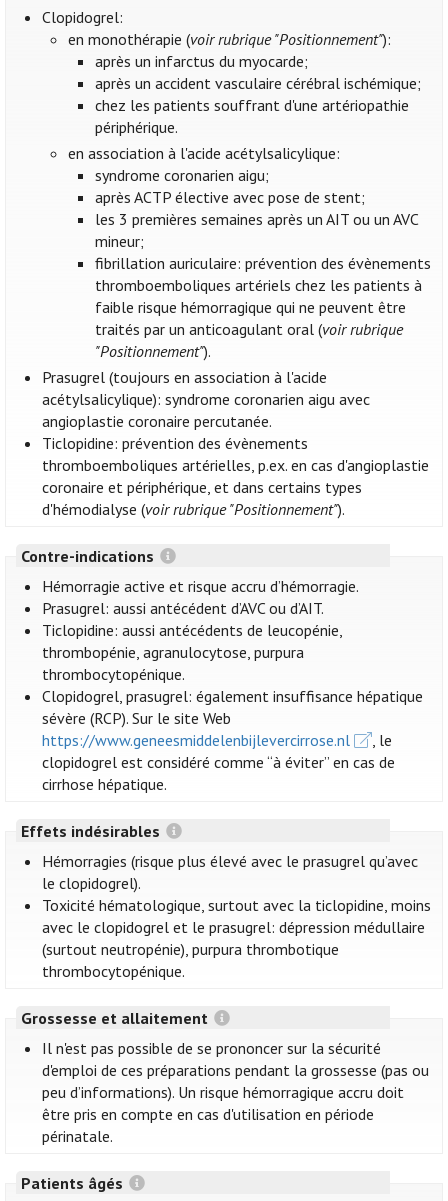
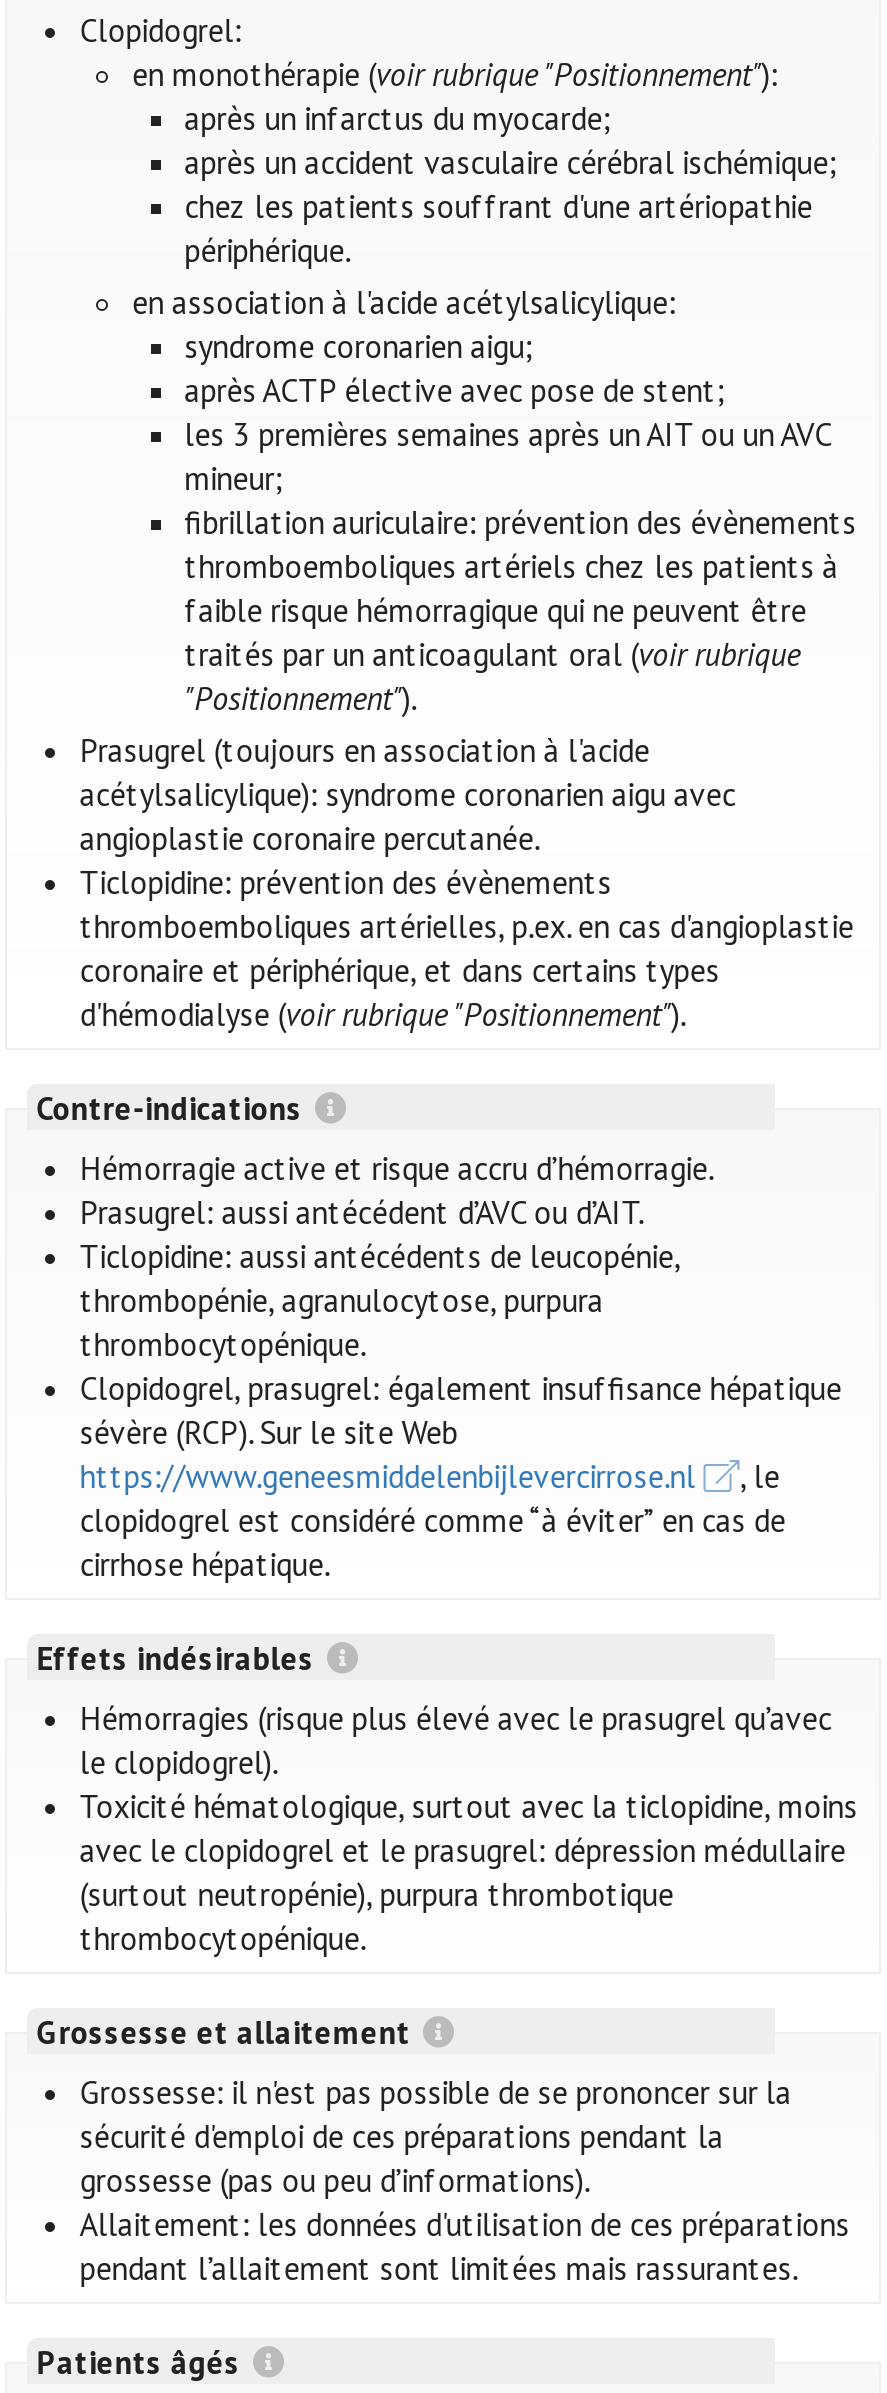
[42,1038,429,1146] Il n'est pas possible de se prononcer sur la sécurité | d'emploi de ces préparations pendant la grossesse (pas ou | peu d’informations). Un risque hémorragique accru doit | être pris en compte en cas d'utilisation en période | périnatale. -> [79,2073,849,2289] Grossesse: il n'est pas possible de se prononcer sur la | sécurité d'emploi de ces préparations pendant la | grossesse (pas ou peu d’informations). | Allaitement: les données d'utilisation de ces préparations | pendant l’allaitement sont limitées mais rassurantes.

